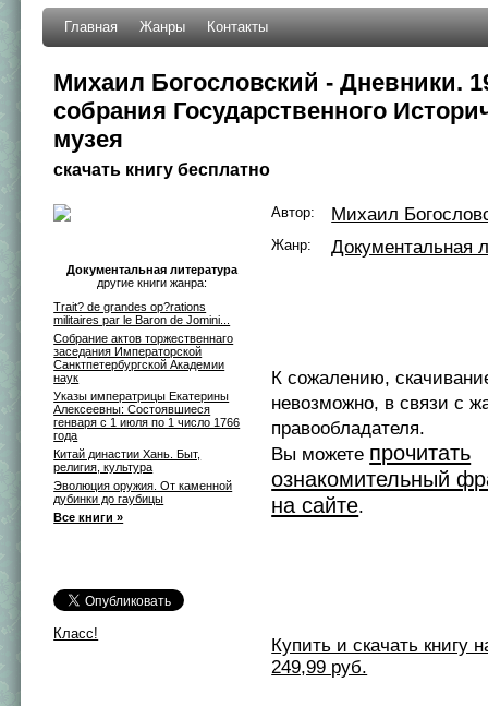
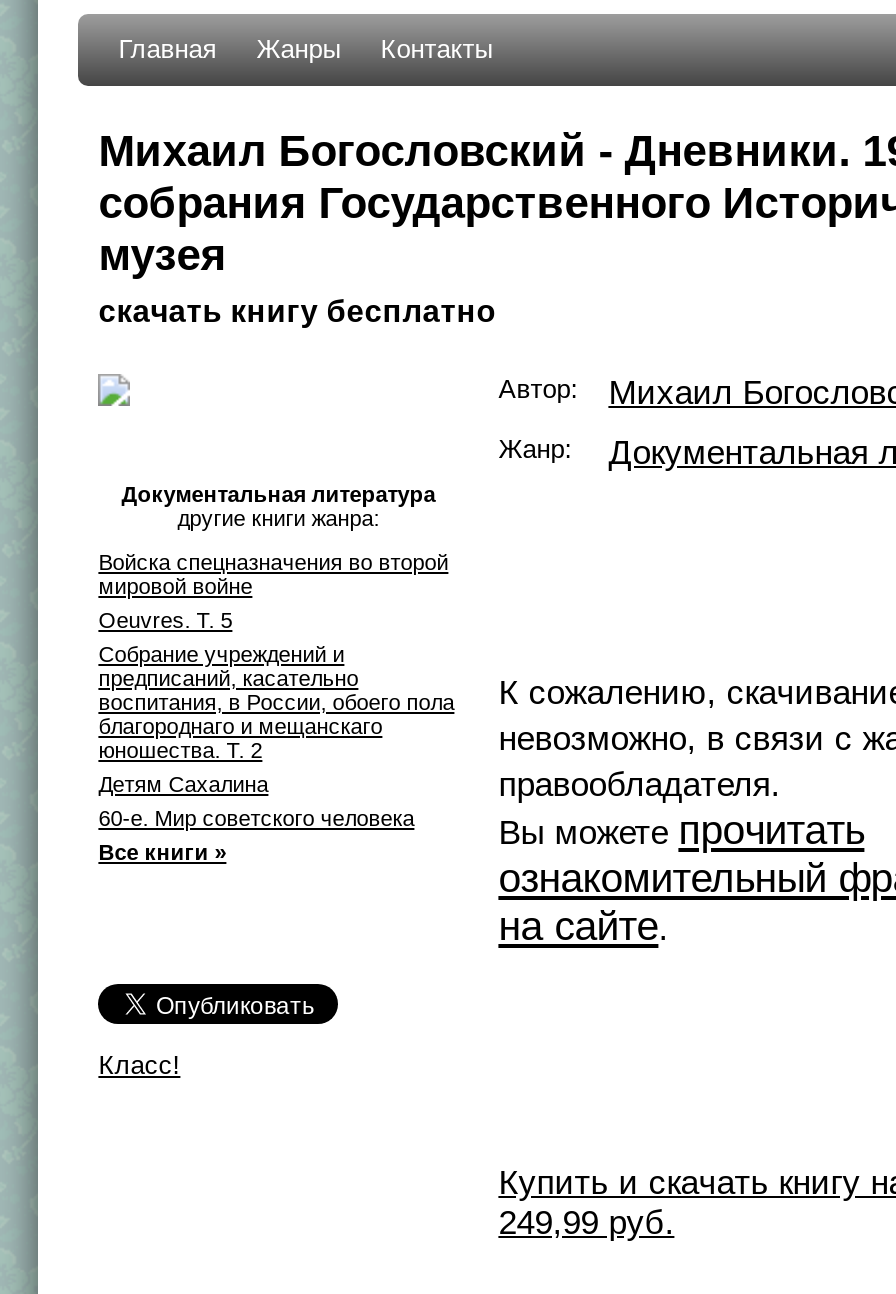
[54,300,240,505] Trait? de grandes op?rations | militaires par le Baron de Jomini... | Собрание актов торжественнаго | заседания Императорской | Санктпетербургской Академии | наук | Указы императрицы Екатерины | Алексеевны: Состоявшиеся | генваря с 1 июля по 1 число 1766 | года | Китай династии Хань. Быт, | религия, культура | Эволюция оружия. От каменной | дубинки до гаубицы -> [98,550,454,830] Войска спецназначения во второй | мировой войне | Oeuvres. T. 5 | Собрание учреждений и | предписаний, касательно | воспитания, в России, обоего пола | благороднаго и мещанскаго | юношества. Т. 2 | Детям Сахалина | 60-е. Мир советского человека
moved [54,511,123,642] -> [98,840,226,1080]: Все книги » | Класс!

